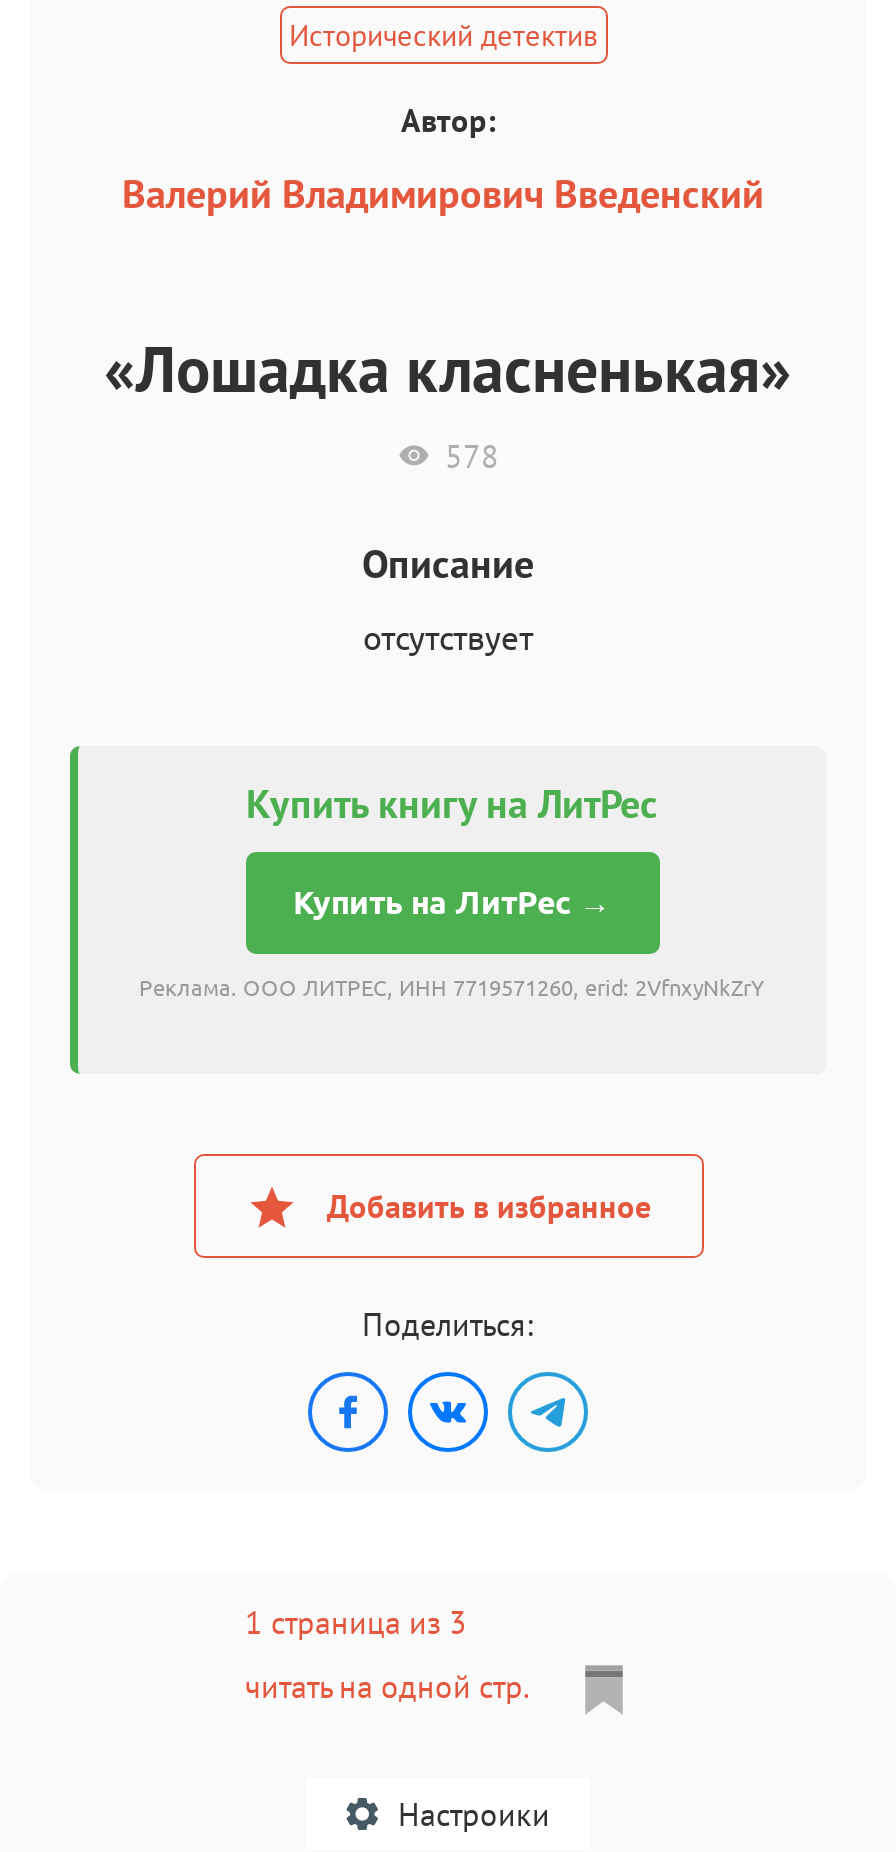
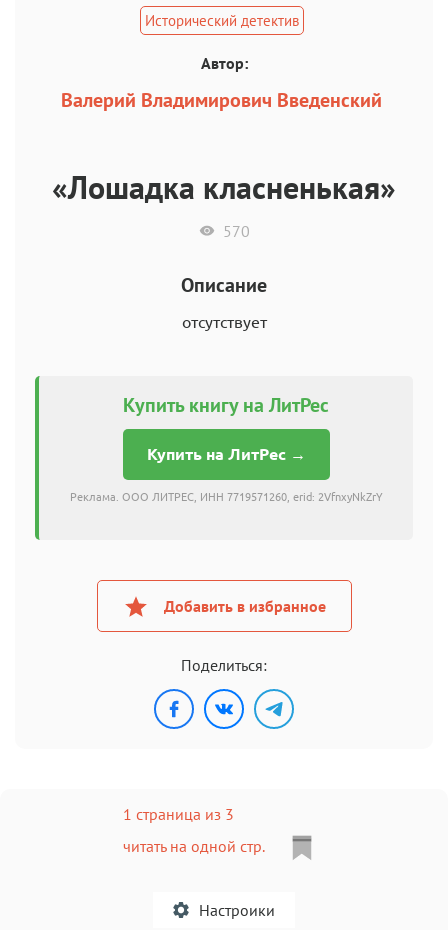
[445,435,499,475] 578 -> [222,221,249,241] 570

